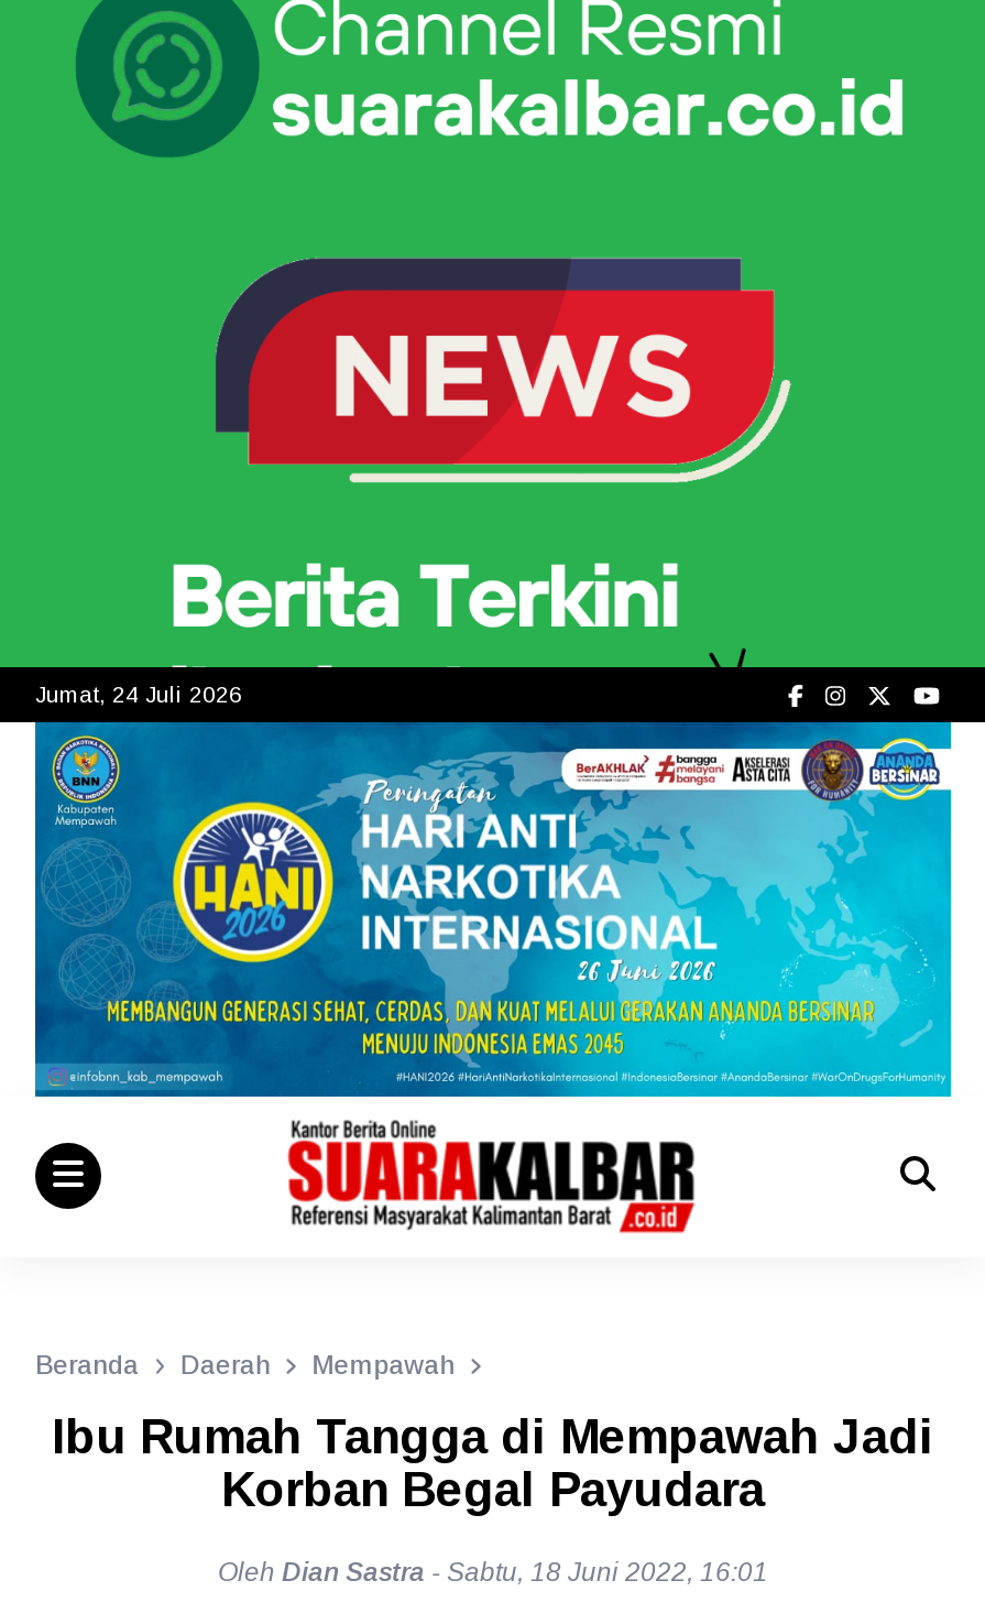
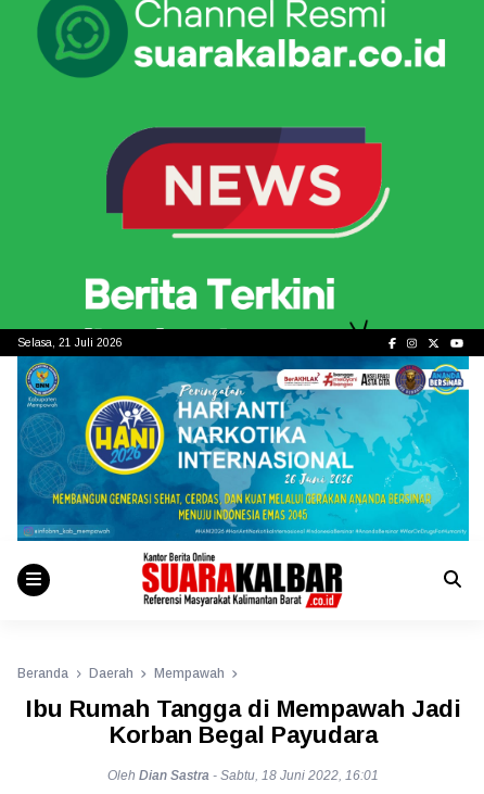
[35,682,242,706] Jumat, 24 Juli 2026 -> [17,336,123,348] Selasa, 21 Juli 2026

